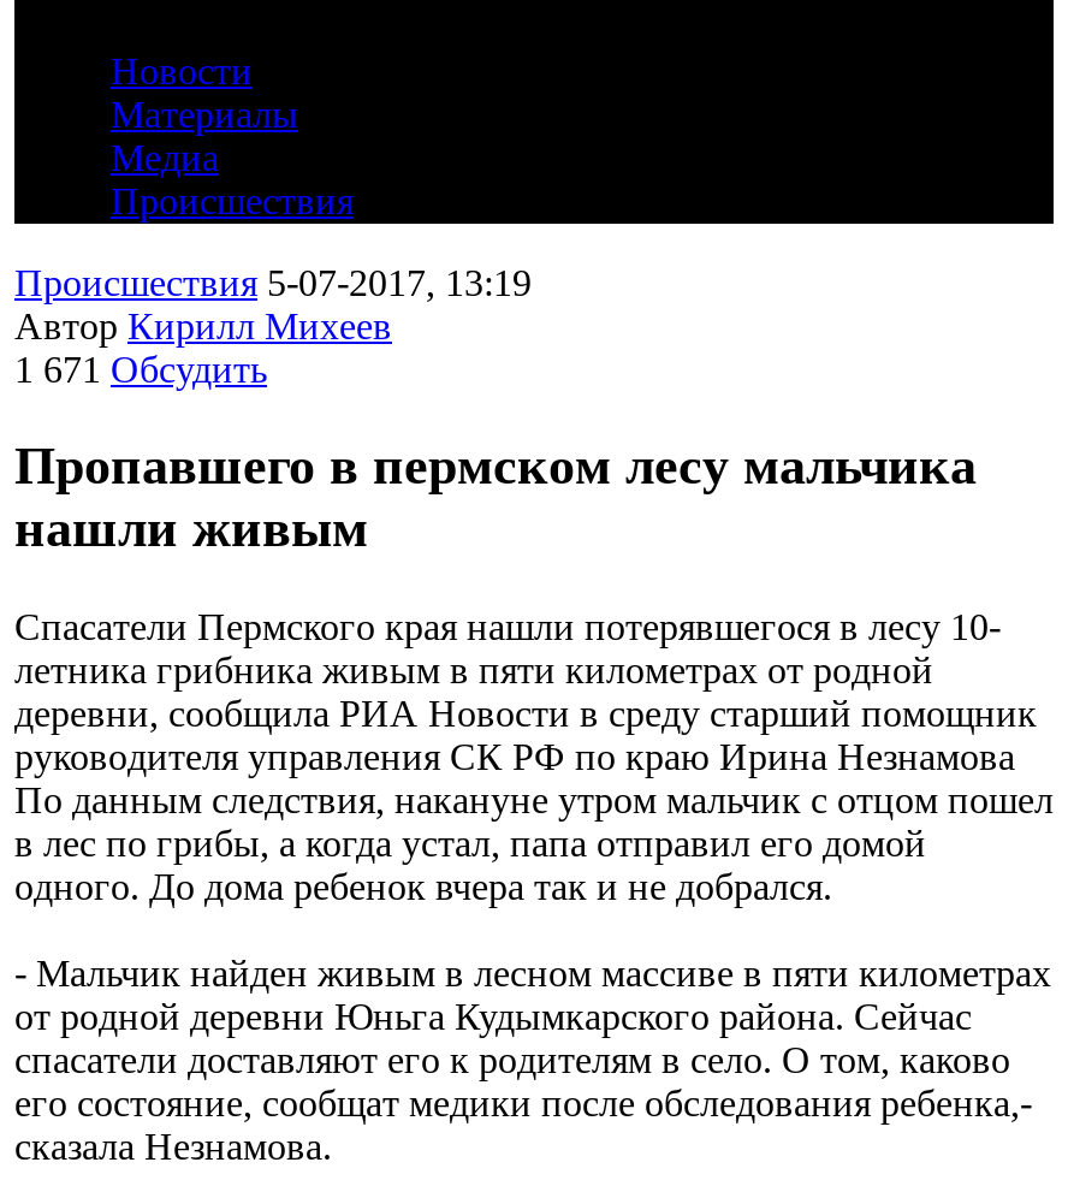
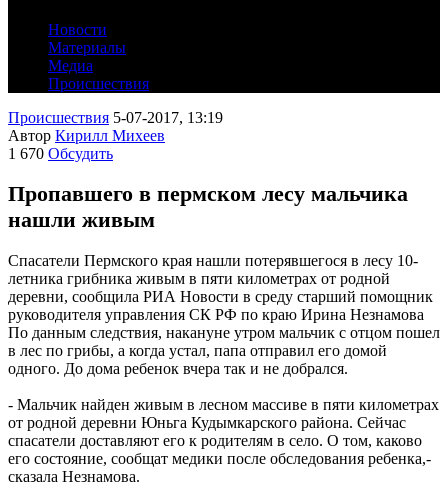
[14,349,267,390] 1 671 Обсудить -> [8,145,113,162] 1 670 Обсудить

